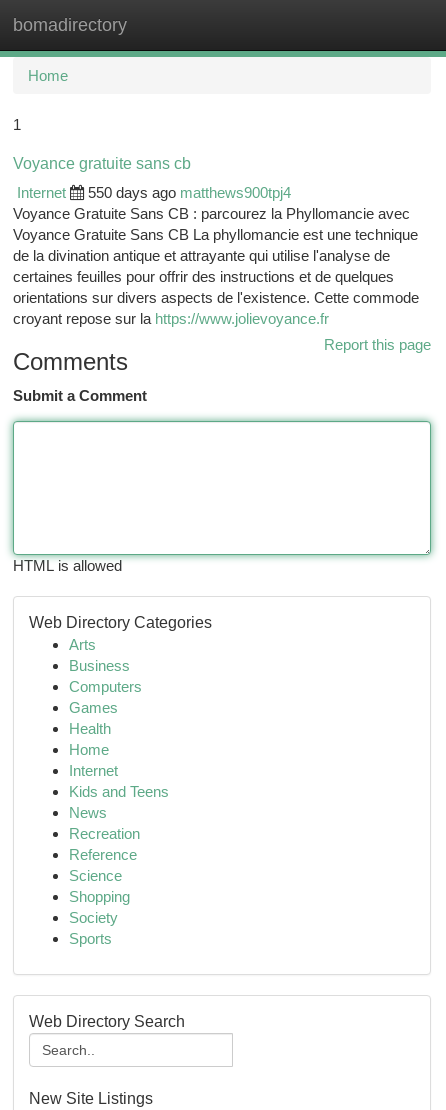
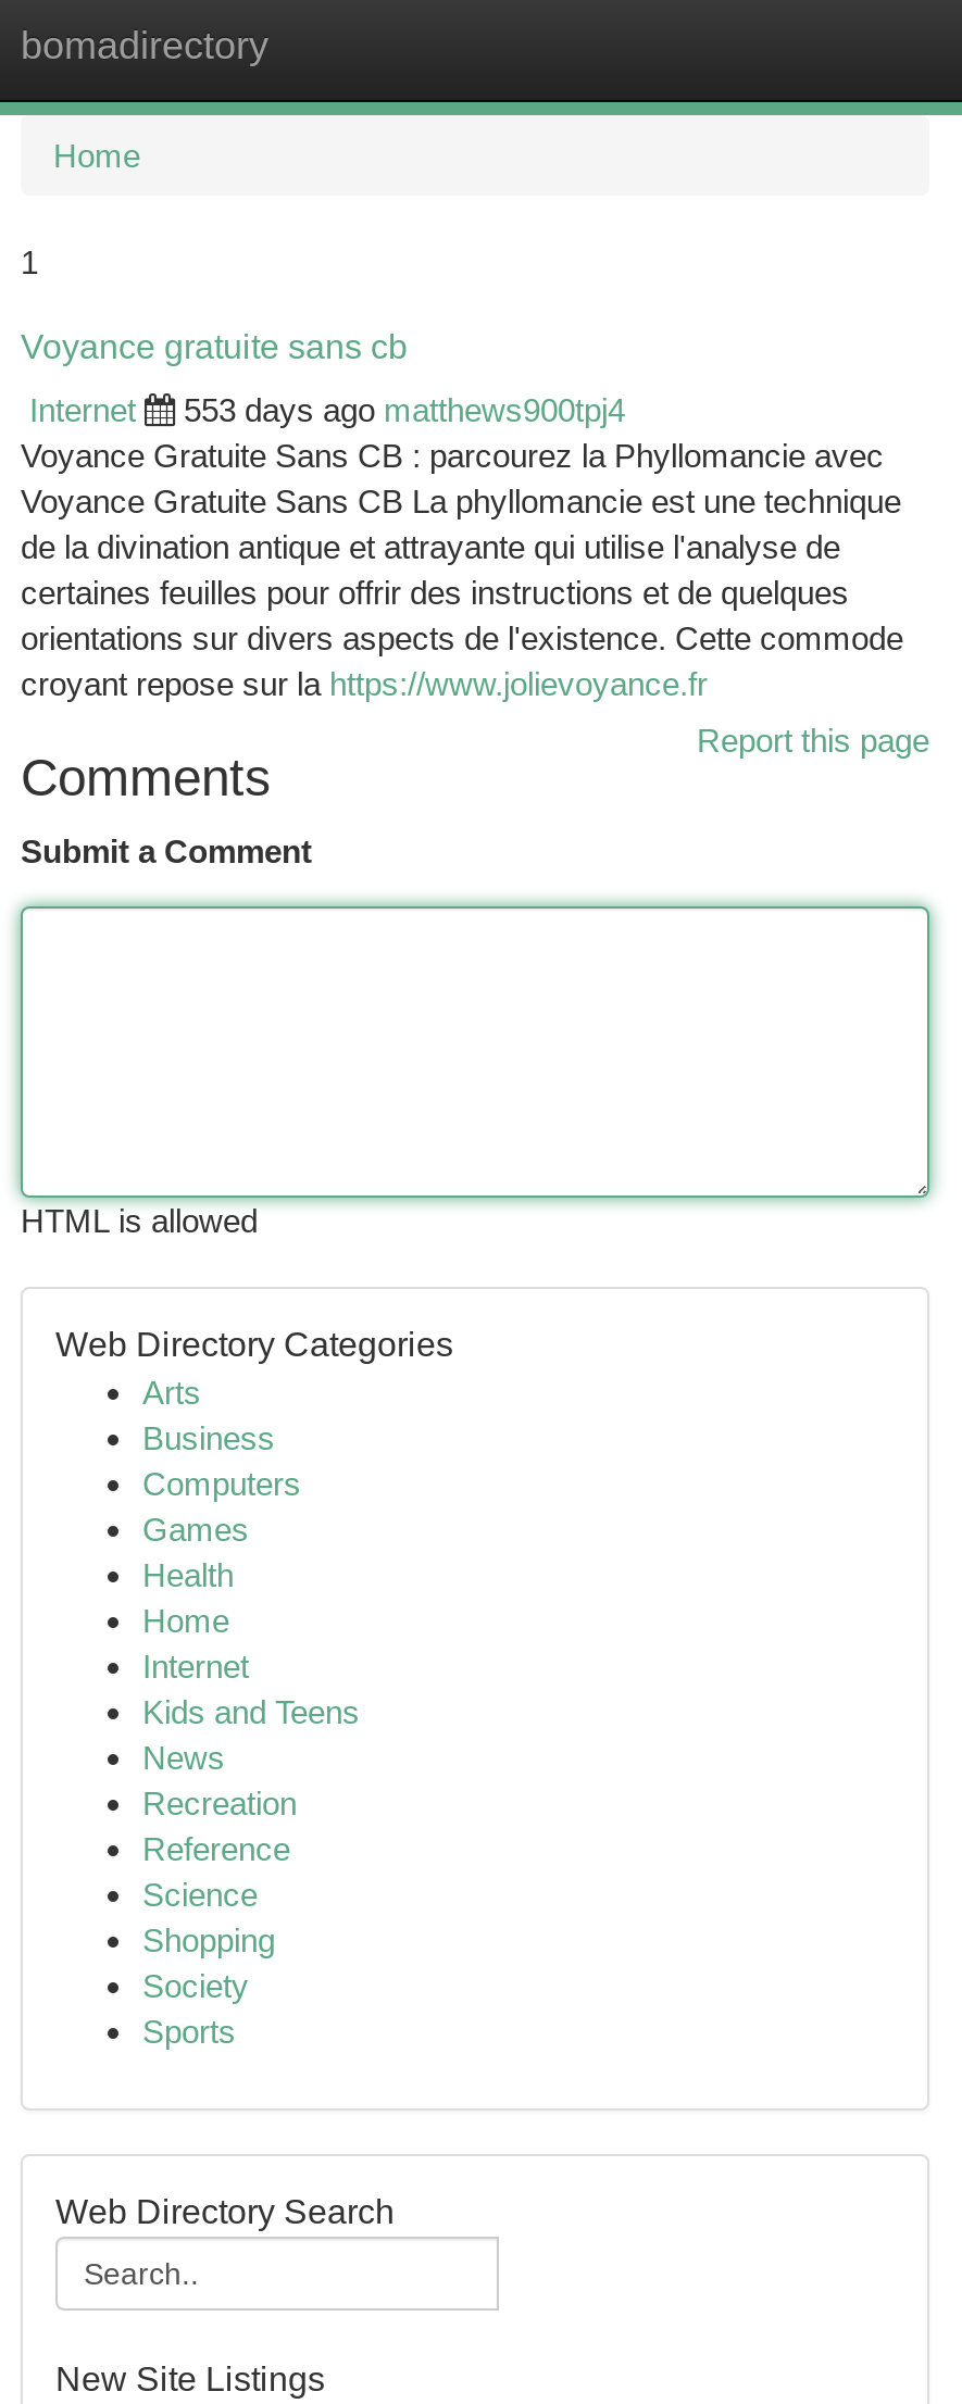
[88,184,291,201] 550 days ago matthews900tpj4 -> [184,391,625,428] 553 days ago matthews900tpj4

